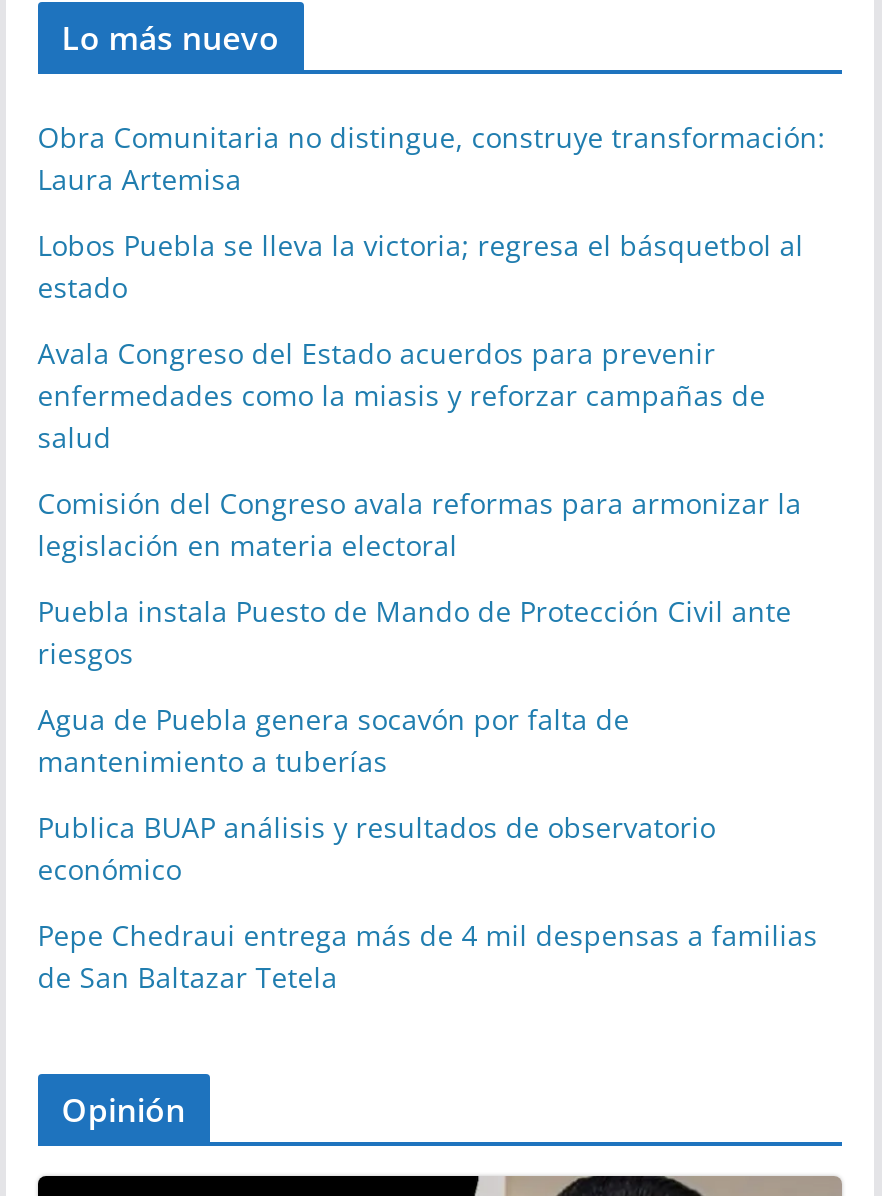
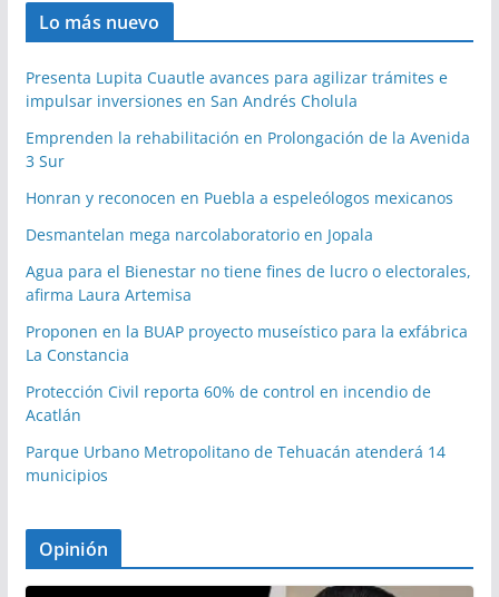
[37,118,825,198] Obra Comunitaria no distingue, construye transformación: | Laura Artemisa -> [25,67,447,111] Presenta Lupita Cuautle avances para agilizar trámites e | impulsar inversiones en San Andrés Cholula
[37,226,803,306] Lobos Puebla se lleva la victoria; regresa el básquetbol al | estado -> [25,127,470,172] Emprenden la rehabilitación en Prolongación de la Avenida | 3 Sur
[37,334,765,456] Avala Congreso del Estado acuerdos para prevenir | enfermedades como la miasis y reforzar campañas de | salud -> [25,187,453,208] Honran y reconocen en Puebla a espeleólogos mexicanos
[37,484,801,564] Comisión del Congreso avala reformas para armonizar la | legislación en materia electoral -> [25,224,373,245] Desmantelan mega narcolaboratorio en Jopala
[37,592,791,672] Puebla instala Puesto de Mando de Protección Civil ante | riesgos -> [25,261,471,305] Agua para el Bienestar no tiene fines de lucro o electorales, | afirma Laura Artemisa
[37,700,629,780] Agua de Puebla genera socavón por falta de | mantenimiento a tuberías -> [25,321,467,365] Proponen en la BUAP proyecto museístico para la exfábrica | La Constancia
[37,808,715,888] Publica BUAP análisis y resultados de observatorio | económico -> [25,381,431,426] Protección Civil reporta 60% de control en incendio de | Acatlán
[37,916,817,996] Pepe Chedraui entrega más de 4 mil despensas a familias | de San Baltazar Tetela -> [25,441,445,486] Parque Urbano Metropolitano de Tehuacán atenderá 14 | municipios

